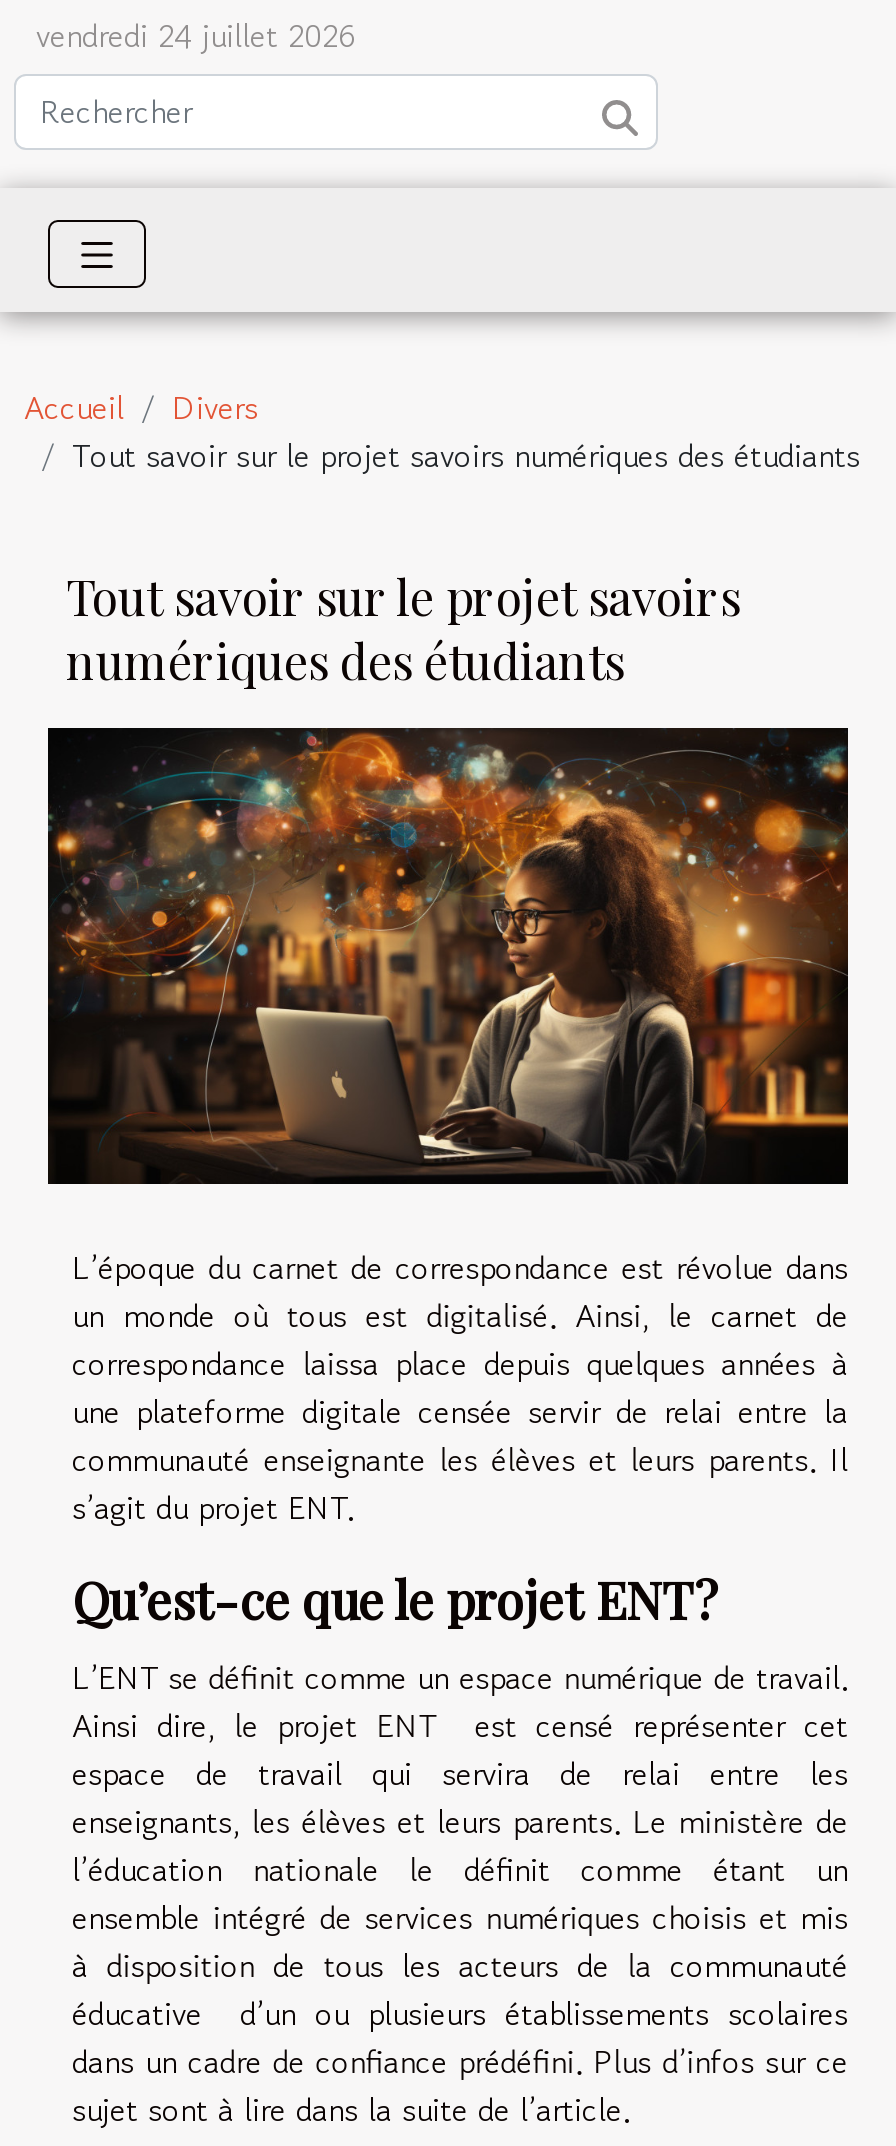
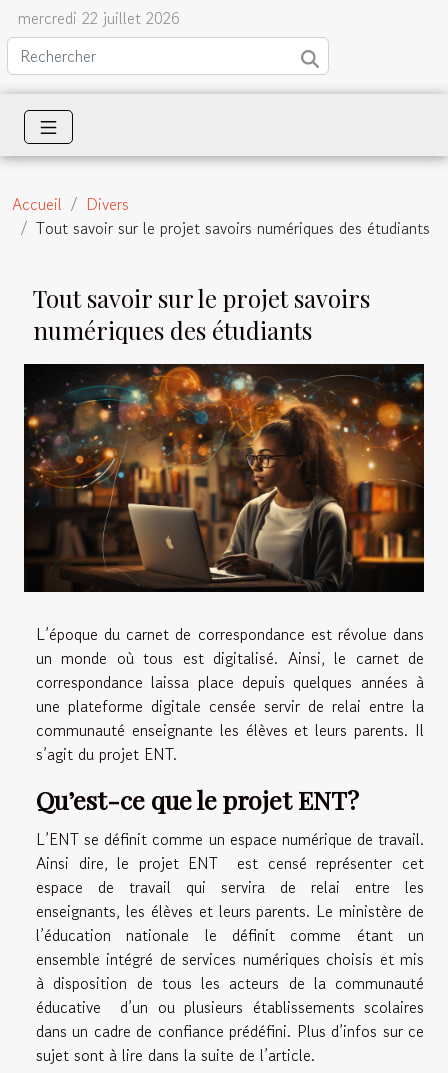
[36,12,356,60] vendredi 24 juillet 2026 -> [18,6,180,30] mercredi 22 juillet 2026

